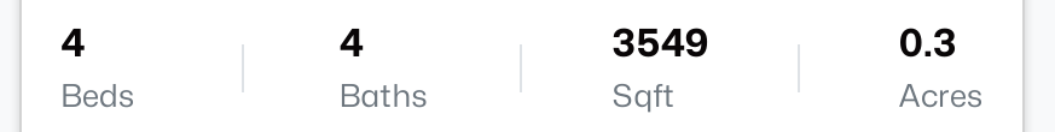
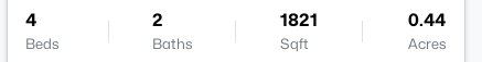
[339,21,363,67] 4 -> [152,10,163,31] 2
[612,21,709,67] 3549 -> [280,10,318,31] 1821
[899,21,957,67] 0.3 -> [408,10,446,31] 0.44

